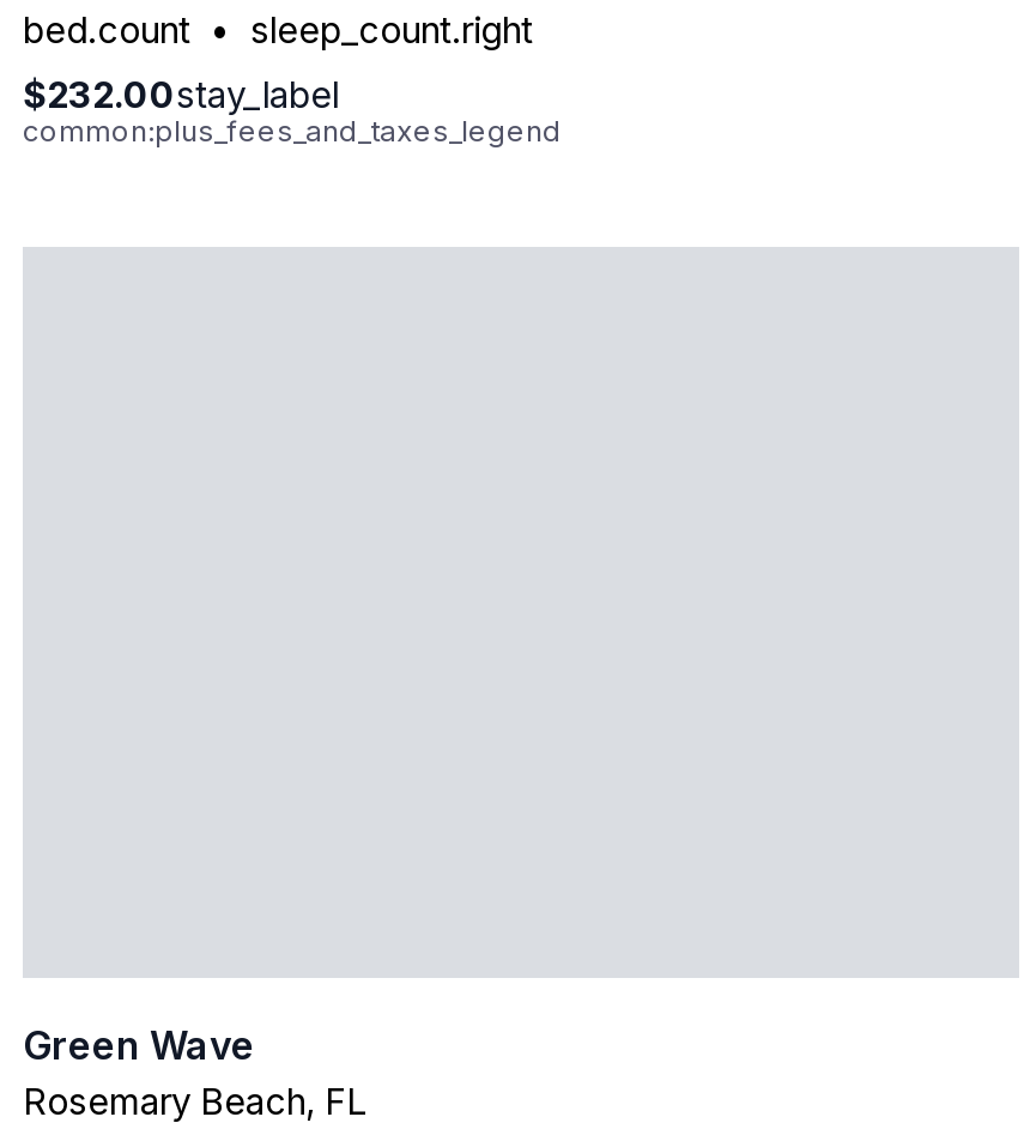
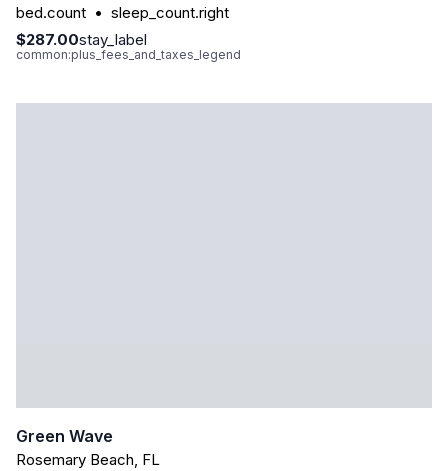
[23,72,339,117] $232.00stay_label -> [16,30,147,49] $287.00stay_label

